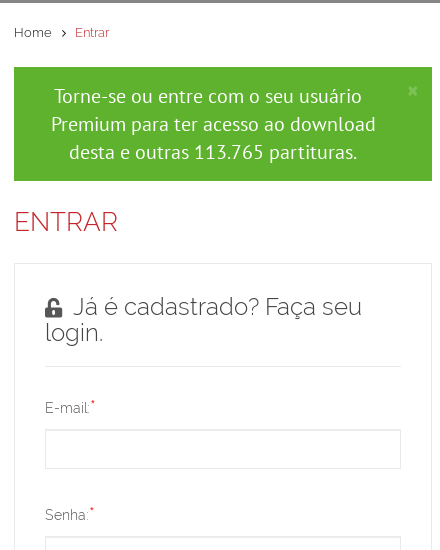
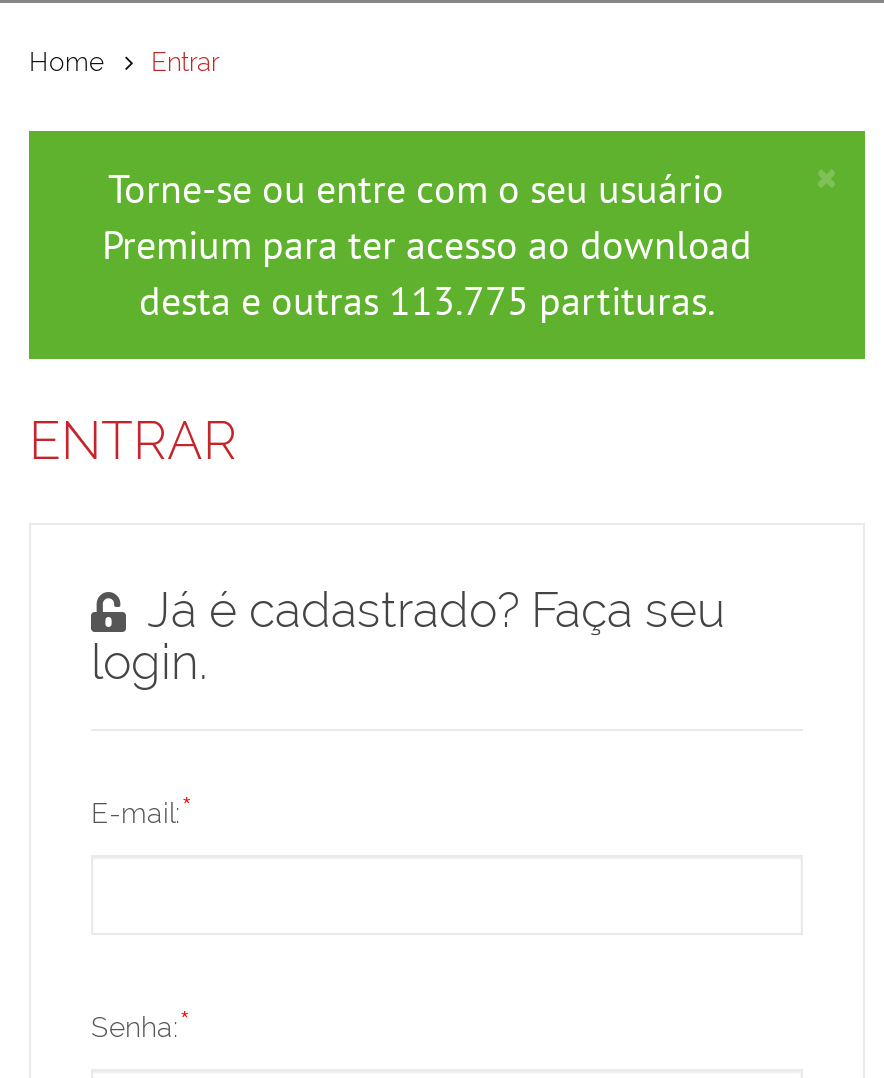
[69,139,357,165] desta e outras 113.765 partituras. -> [139,275,715,327] desta e outras 113.775 partituras.

